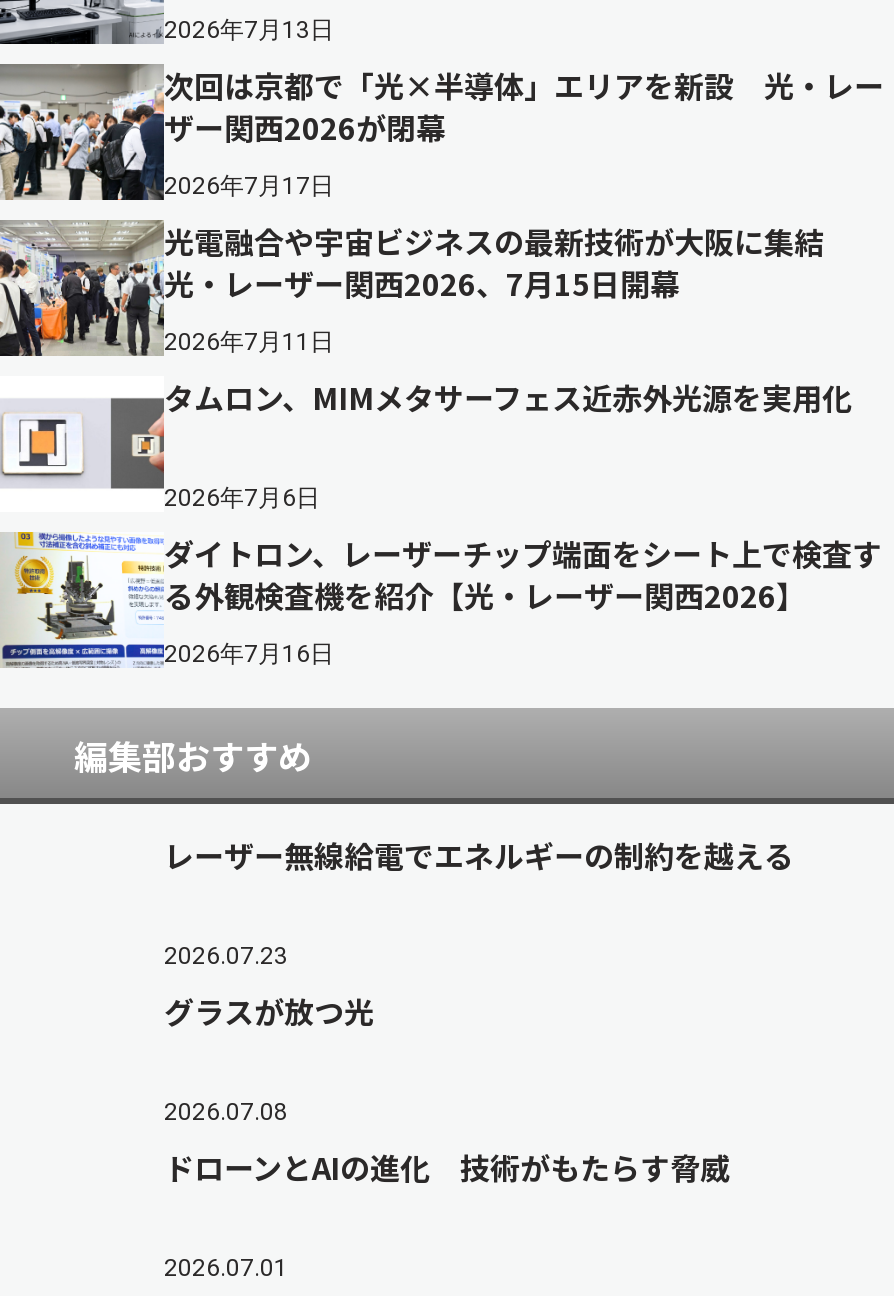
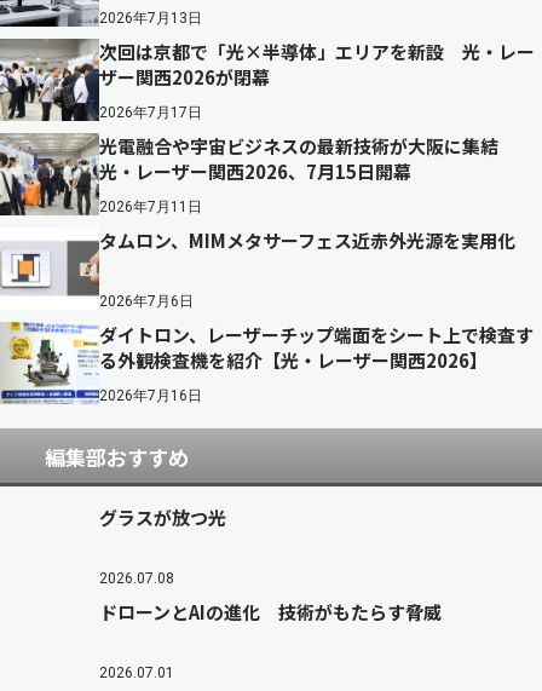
[164,835,794,971] レーザー無線給電でエネルギーの制約を越える | 2026.07.23 -> none

